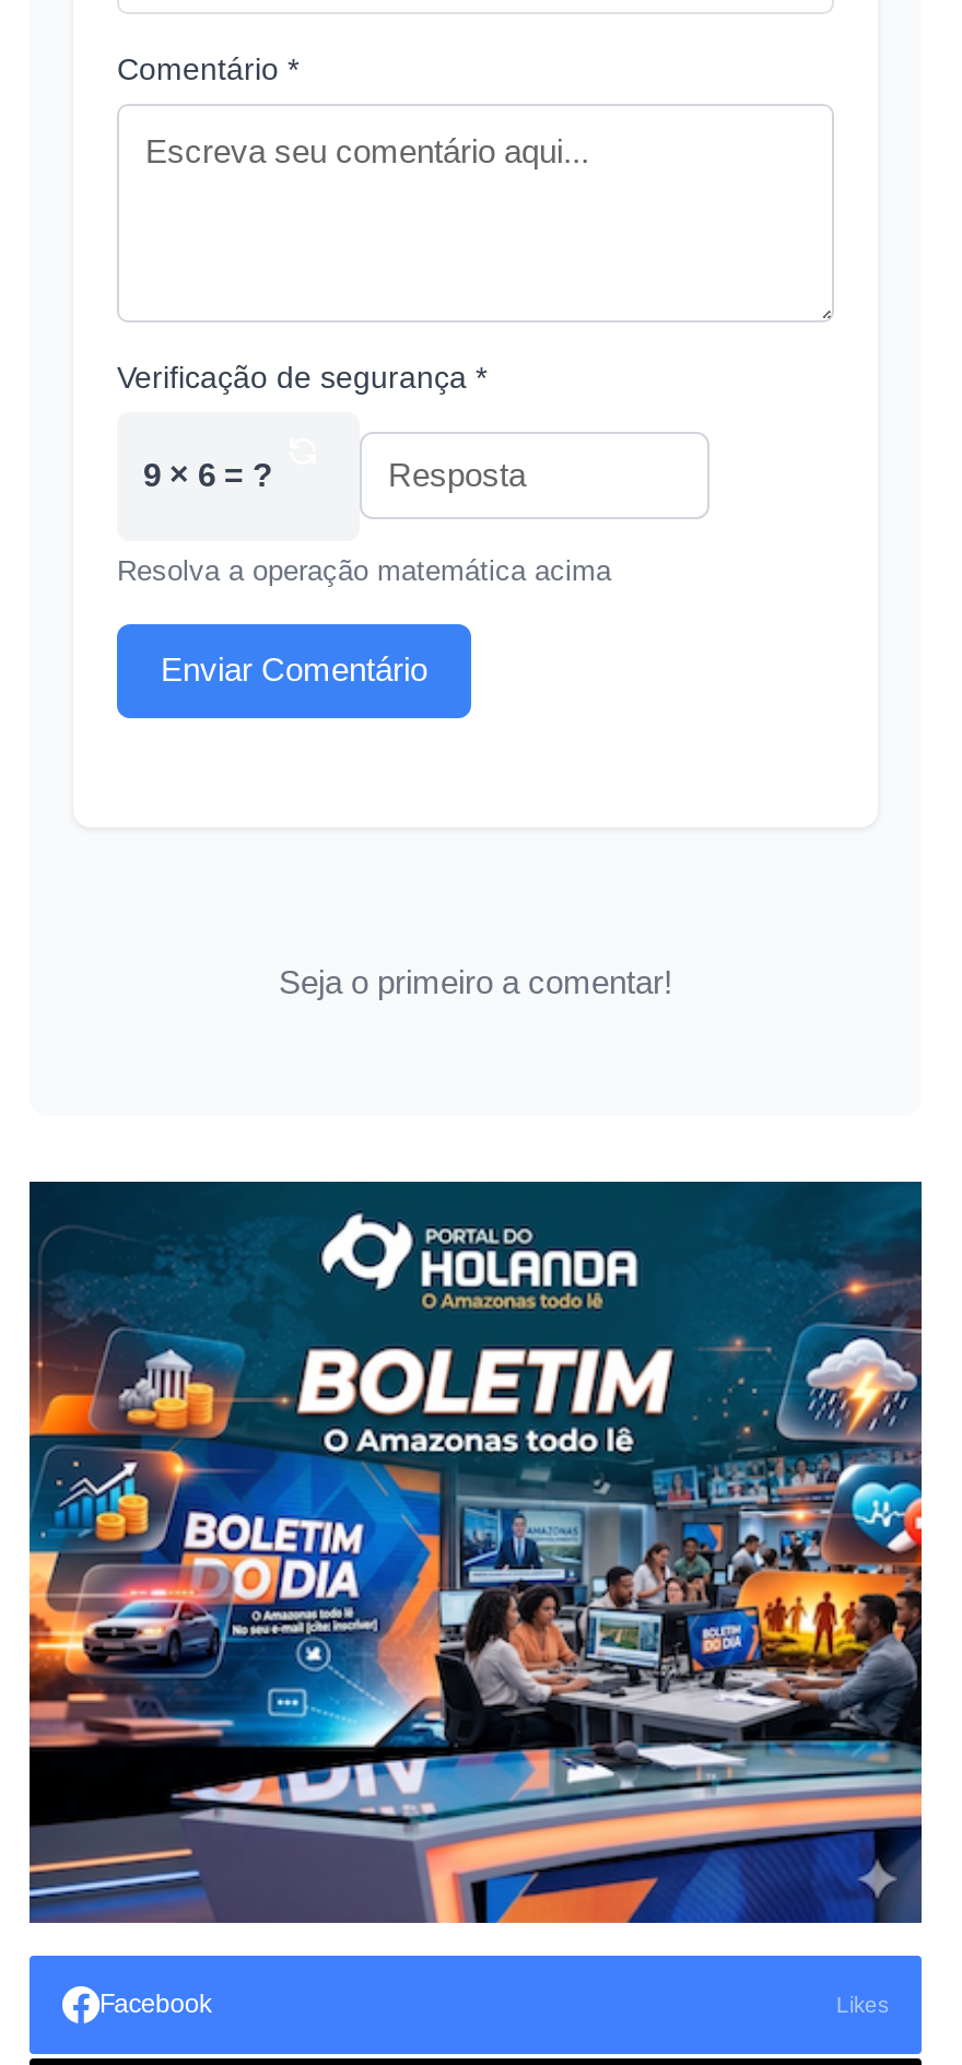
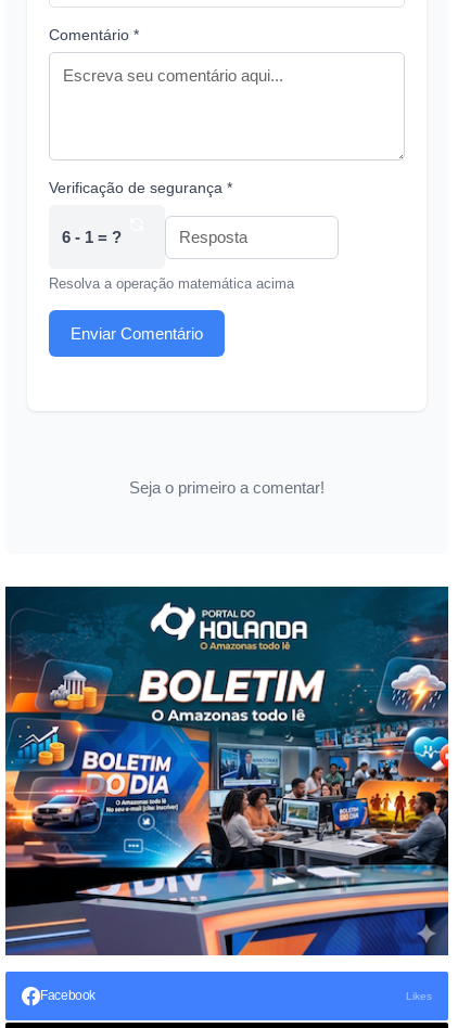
[143,456,272,493] 9 × 6 = ? -> [62,227,122,246] 6 - 1 = ?

